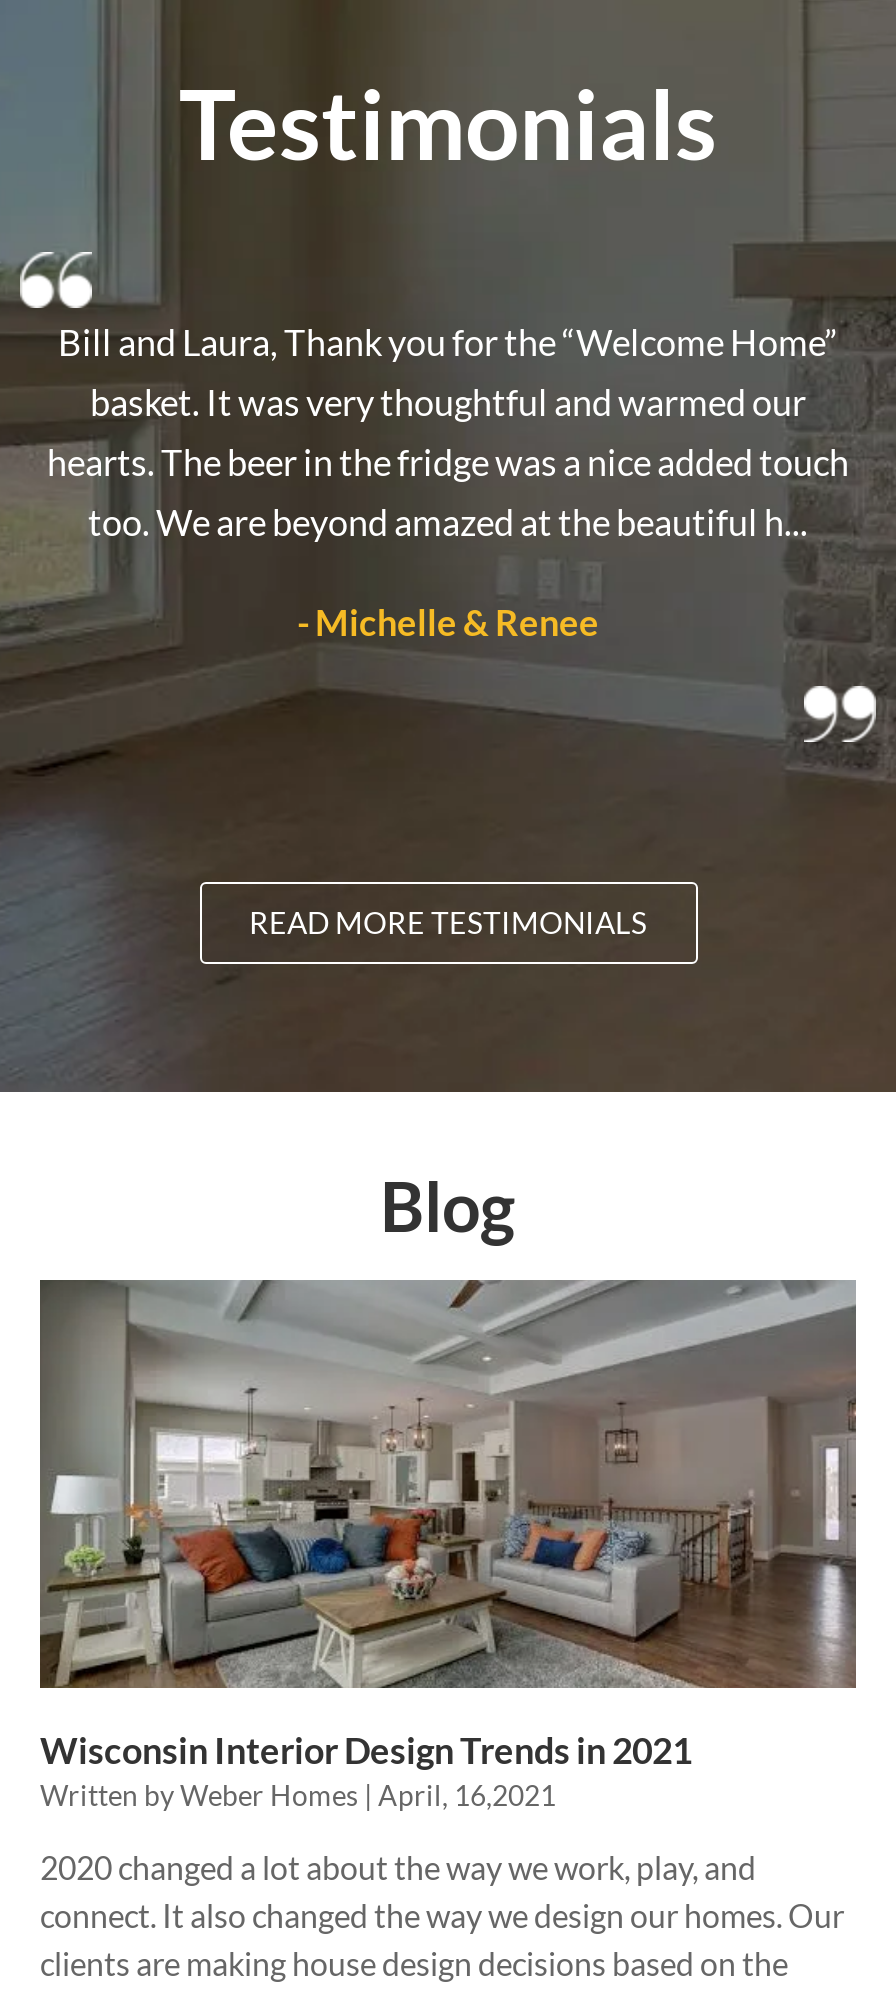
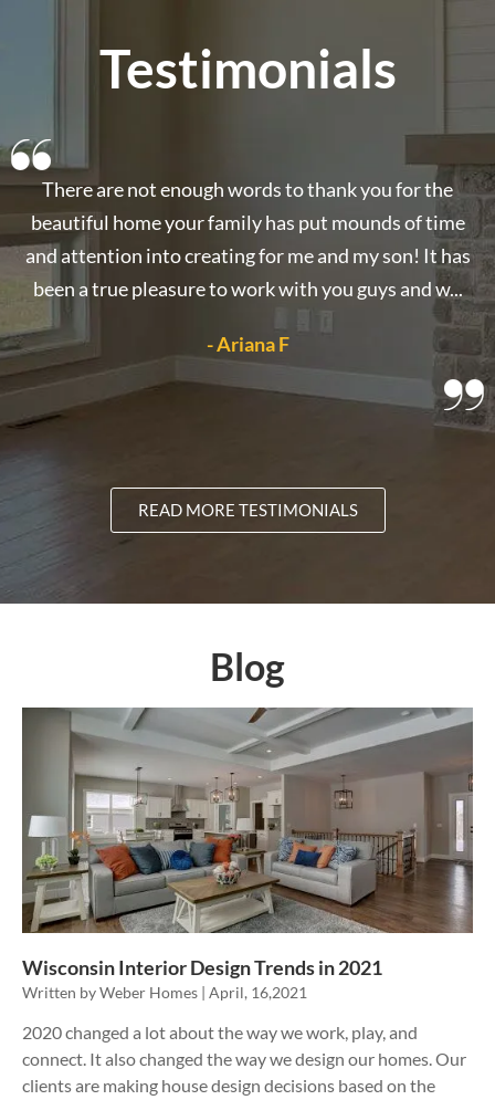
[47,320,849,544] Bill and Laura, Thank you for the “Welcome Home” | basket. It was very thoughtful and warmed our | hearts. The beer in the fridge was a nice added touch | too. We are beyond amazed at the beautiful h... -> [25,177,470,301] There are not enough words to thank you for the | beautiful home your family has put mounds of time | and attention into creating for me and my son! It has | been a true pleasure to work with you guys and w...
[297,600,599,644] - Michelle & Renee -> [206,332,289,356] - Ariana F

